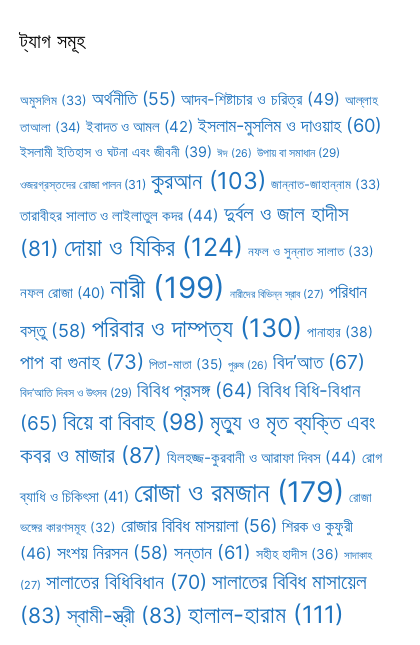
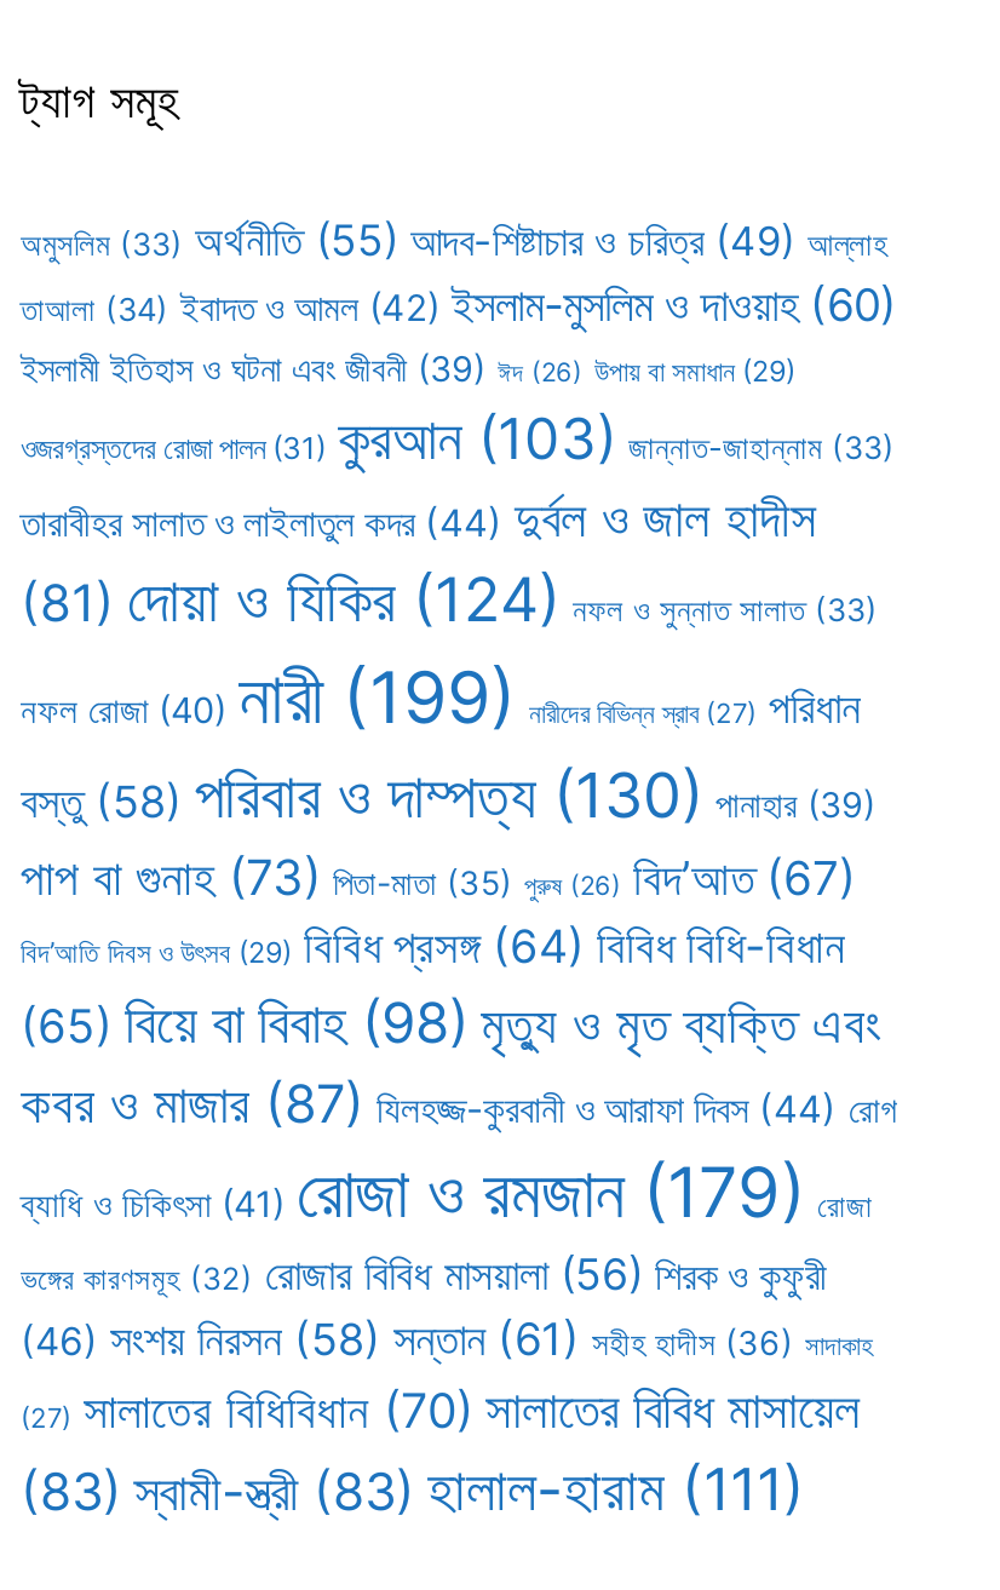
[20,312,373,343] বস্তু (58) পরিবার ও দাম্পত্য (130) পানাহার (38) -> [21,757,875,832] বস্তু (58) পরিবার ও দাম্পত্য (130) পানাহার (39)

